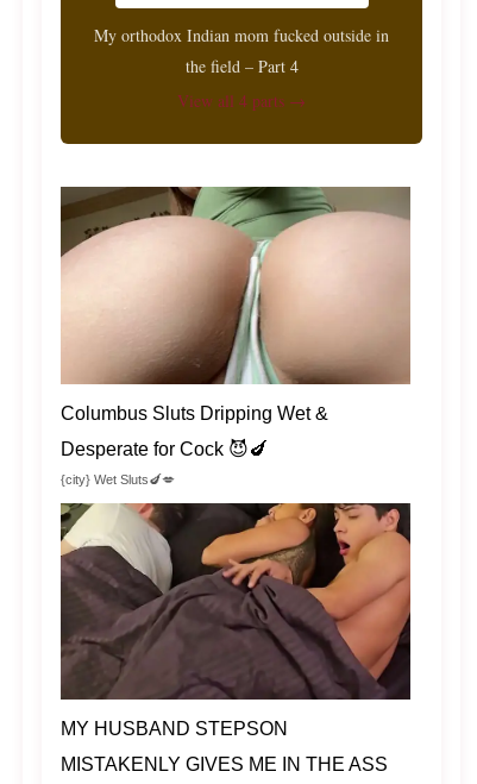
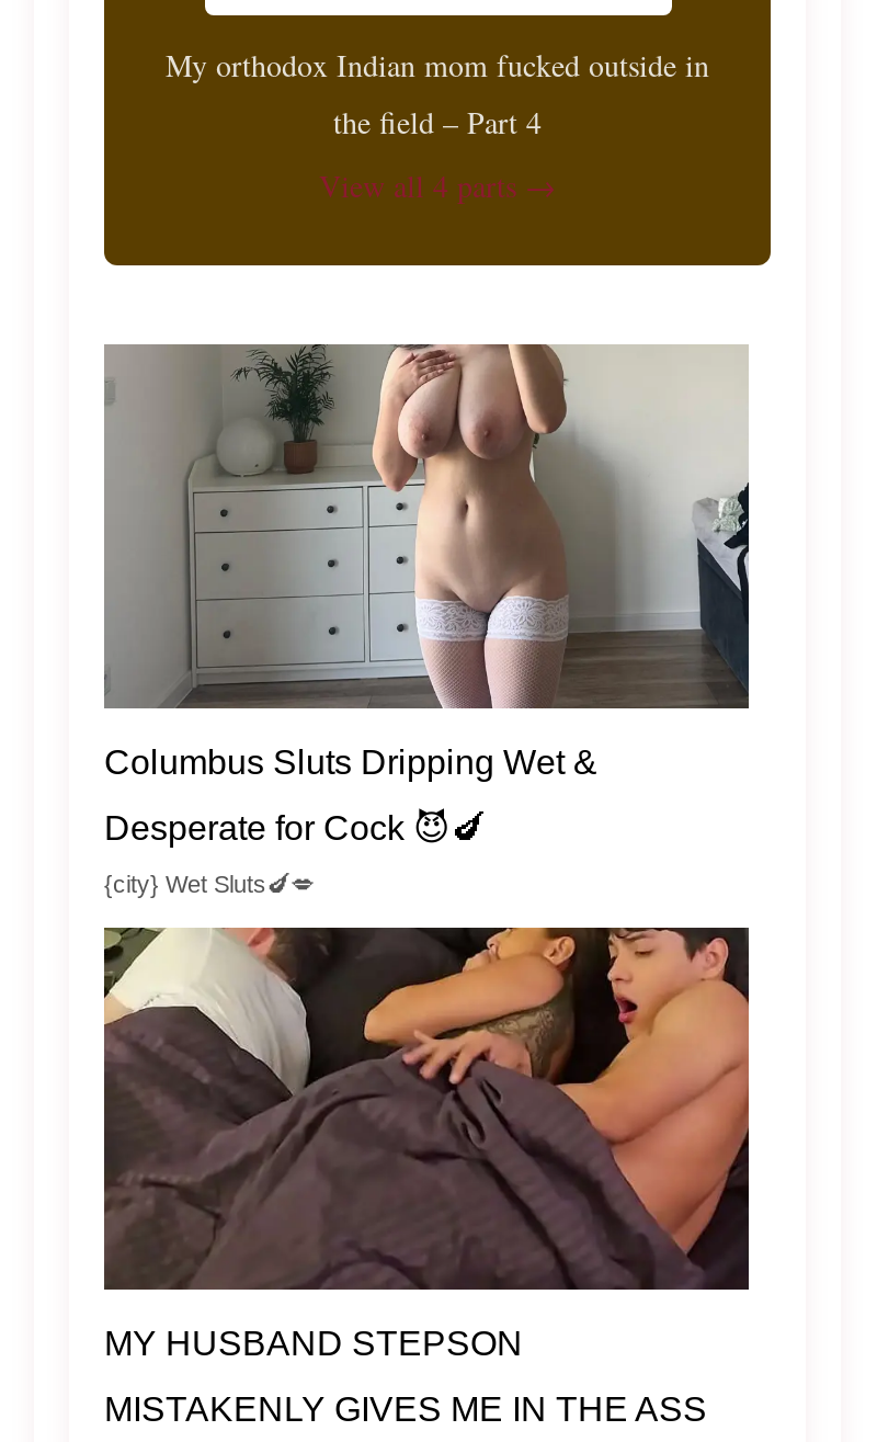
[61,186,412,385] [image] -> [104,342,751,711] [image]

